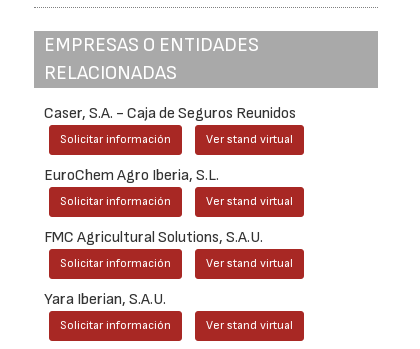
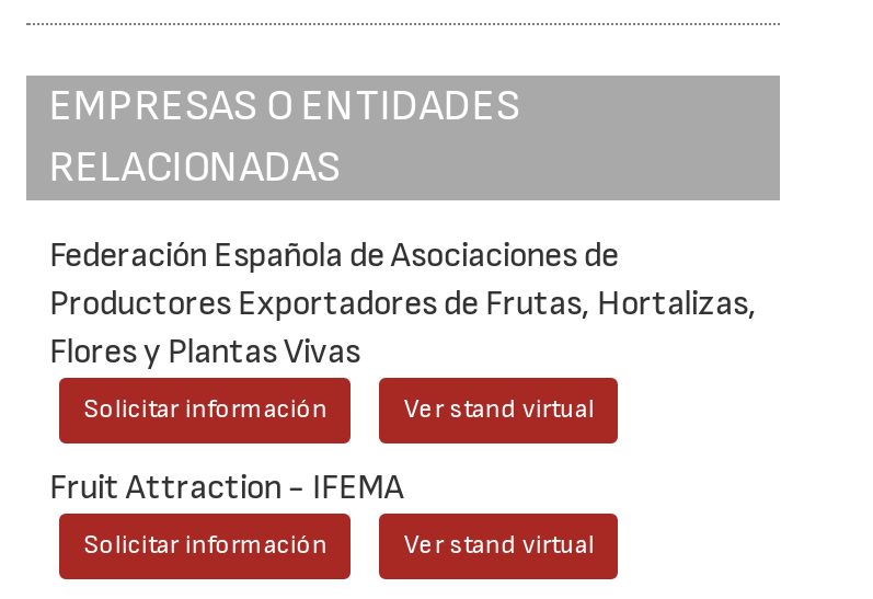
[44,104,296,123] Caser, S.A. - Caja de Seguros Reunidos -> [49,236,757,374] Federación Española de Asociaciones de | Productores Exportadores de Frutas, Hortalizas, | Flores y Plantas Vivas
moved [60,132,293,147] -> [84,394,595,427]: Solicitar información | Ver stand virtual
[44,166,293,309] EuroChem Agro Iberia, S.L. | Solicitar información | Ver stand virtual | FMC Agricultural Solutions, S.A.U. | Solicitar información | Ver stand virtual | Yara Iberian, S.A.U. -> [49,468,404,510] Fruit Attraction - IFEMA

